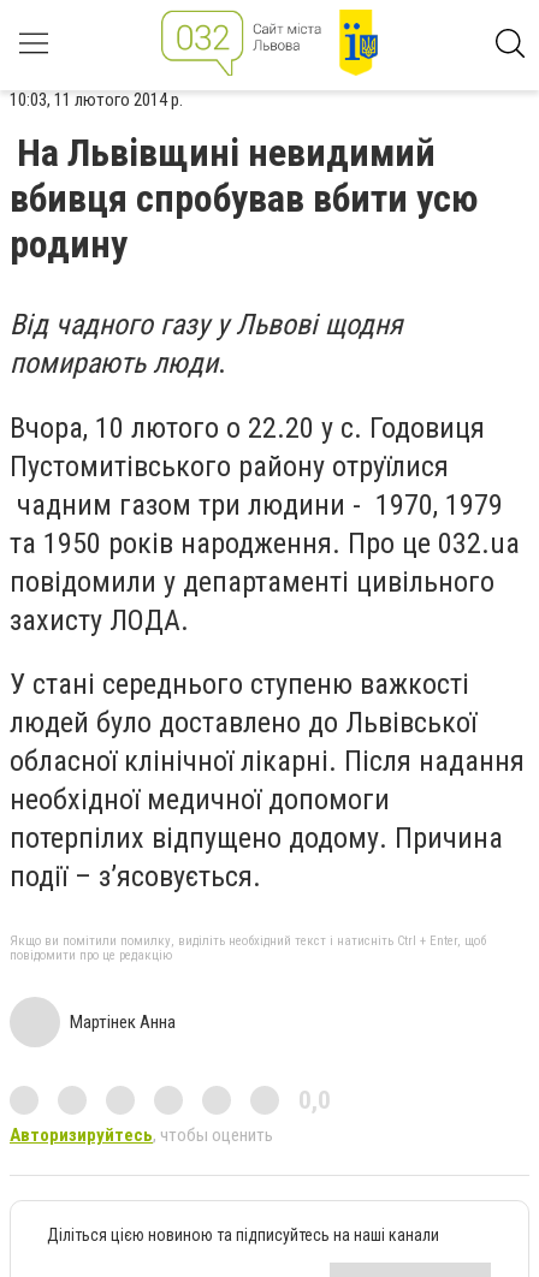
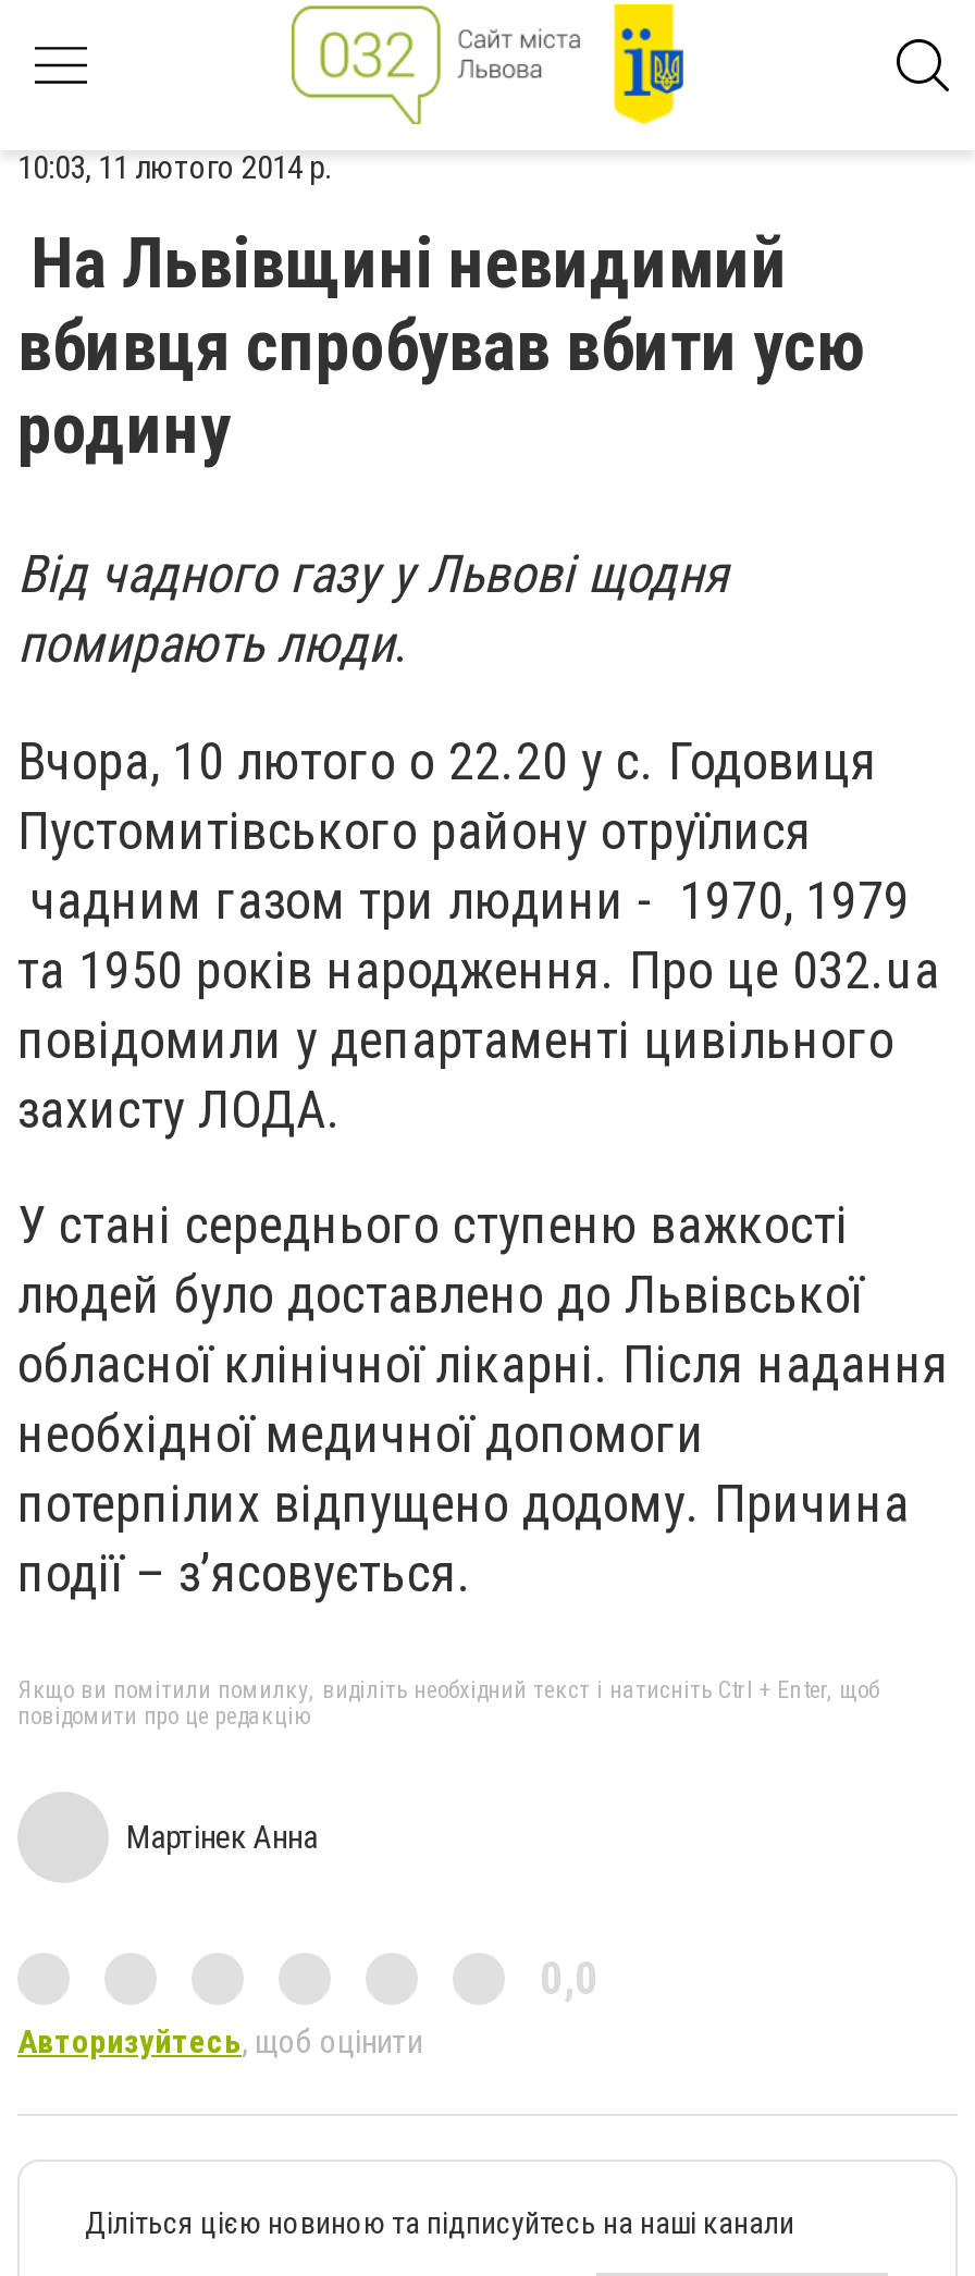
[10,1124,273,1146] Авторизируйтесь, чтобы оценить -> [17,2022,422,2061] Авторизуйтесь, щоб оцінити

